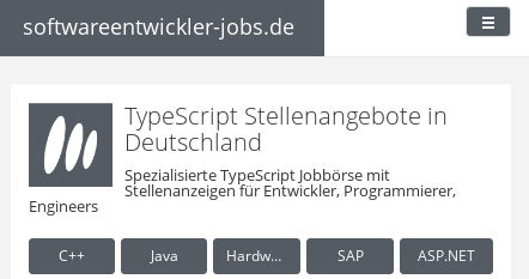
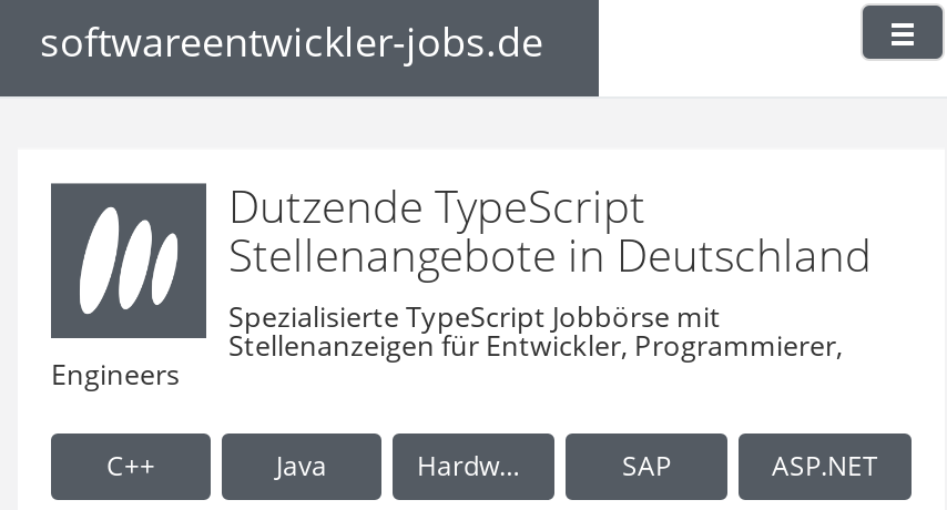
[124,99,448,157] TypeScript Stellenangebote in | Deutschland -> [228,175,872,284] Dutzende TypeScript | Stellenangebote in Deutschland

